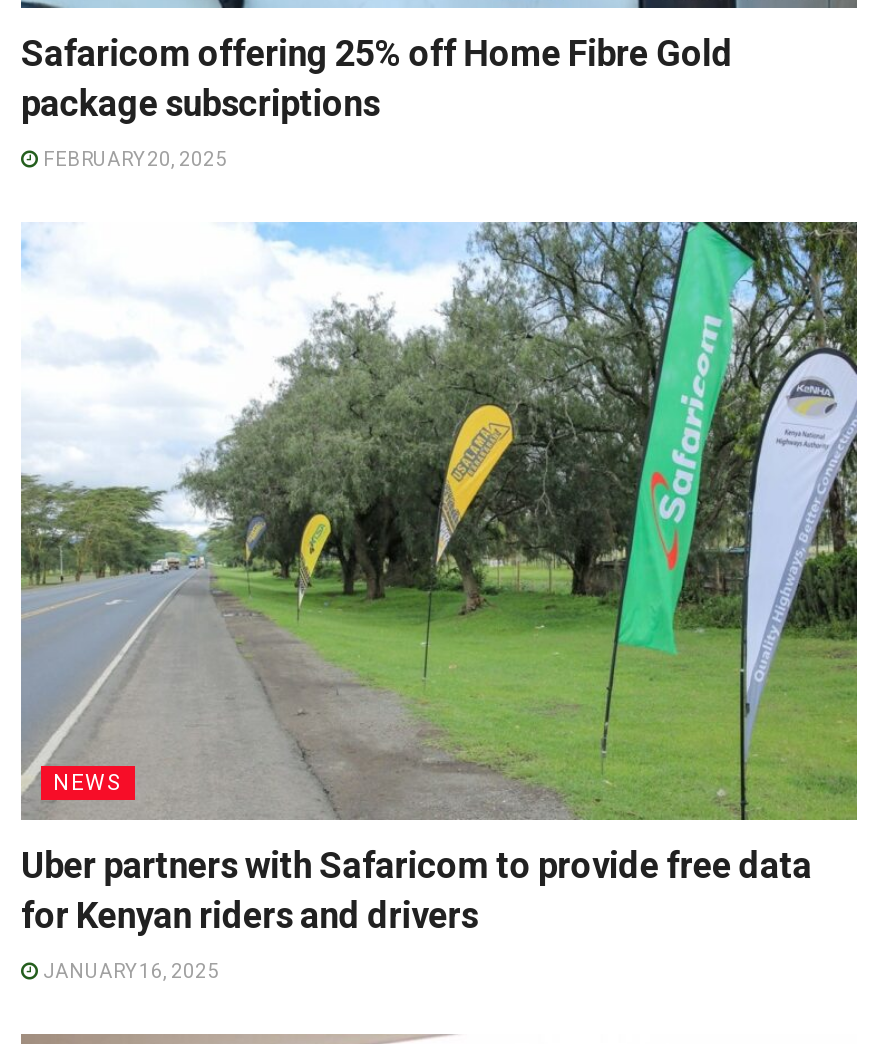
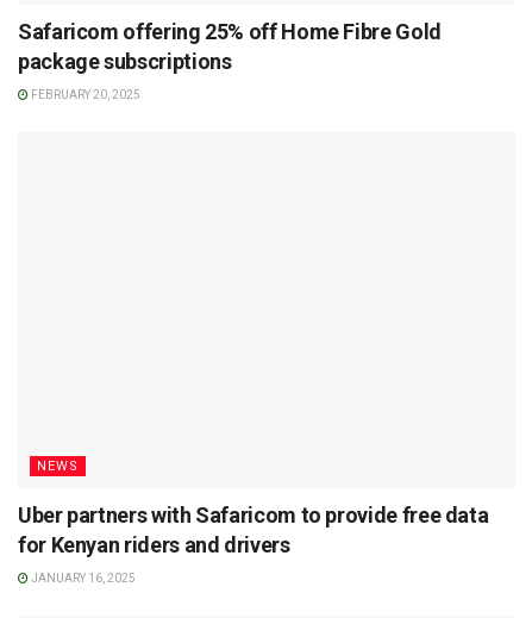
[19,220,859,822] [image] -> none

